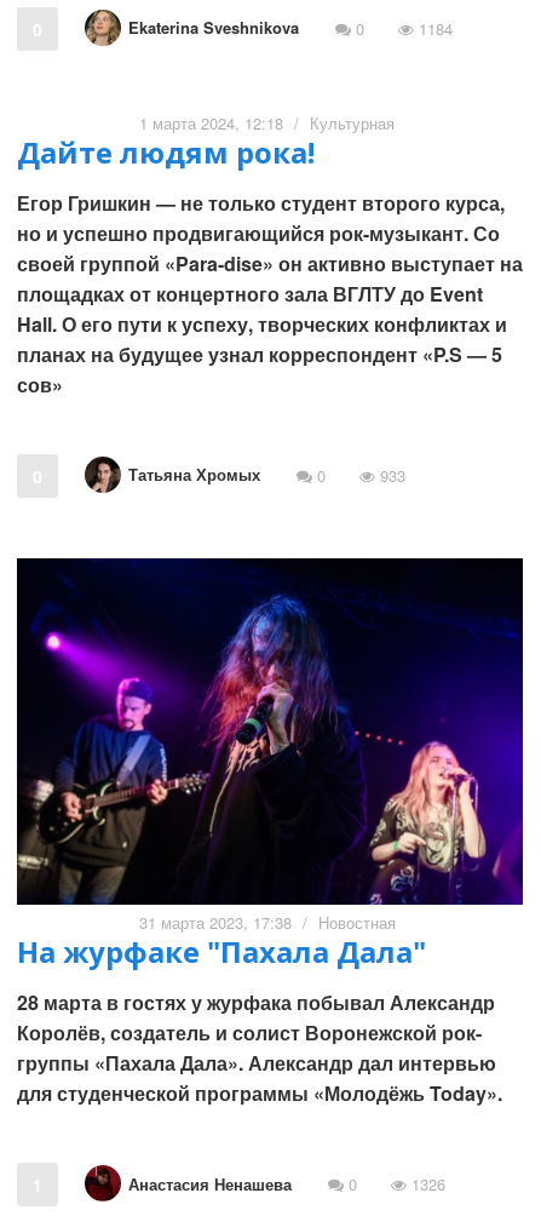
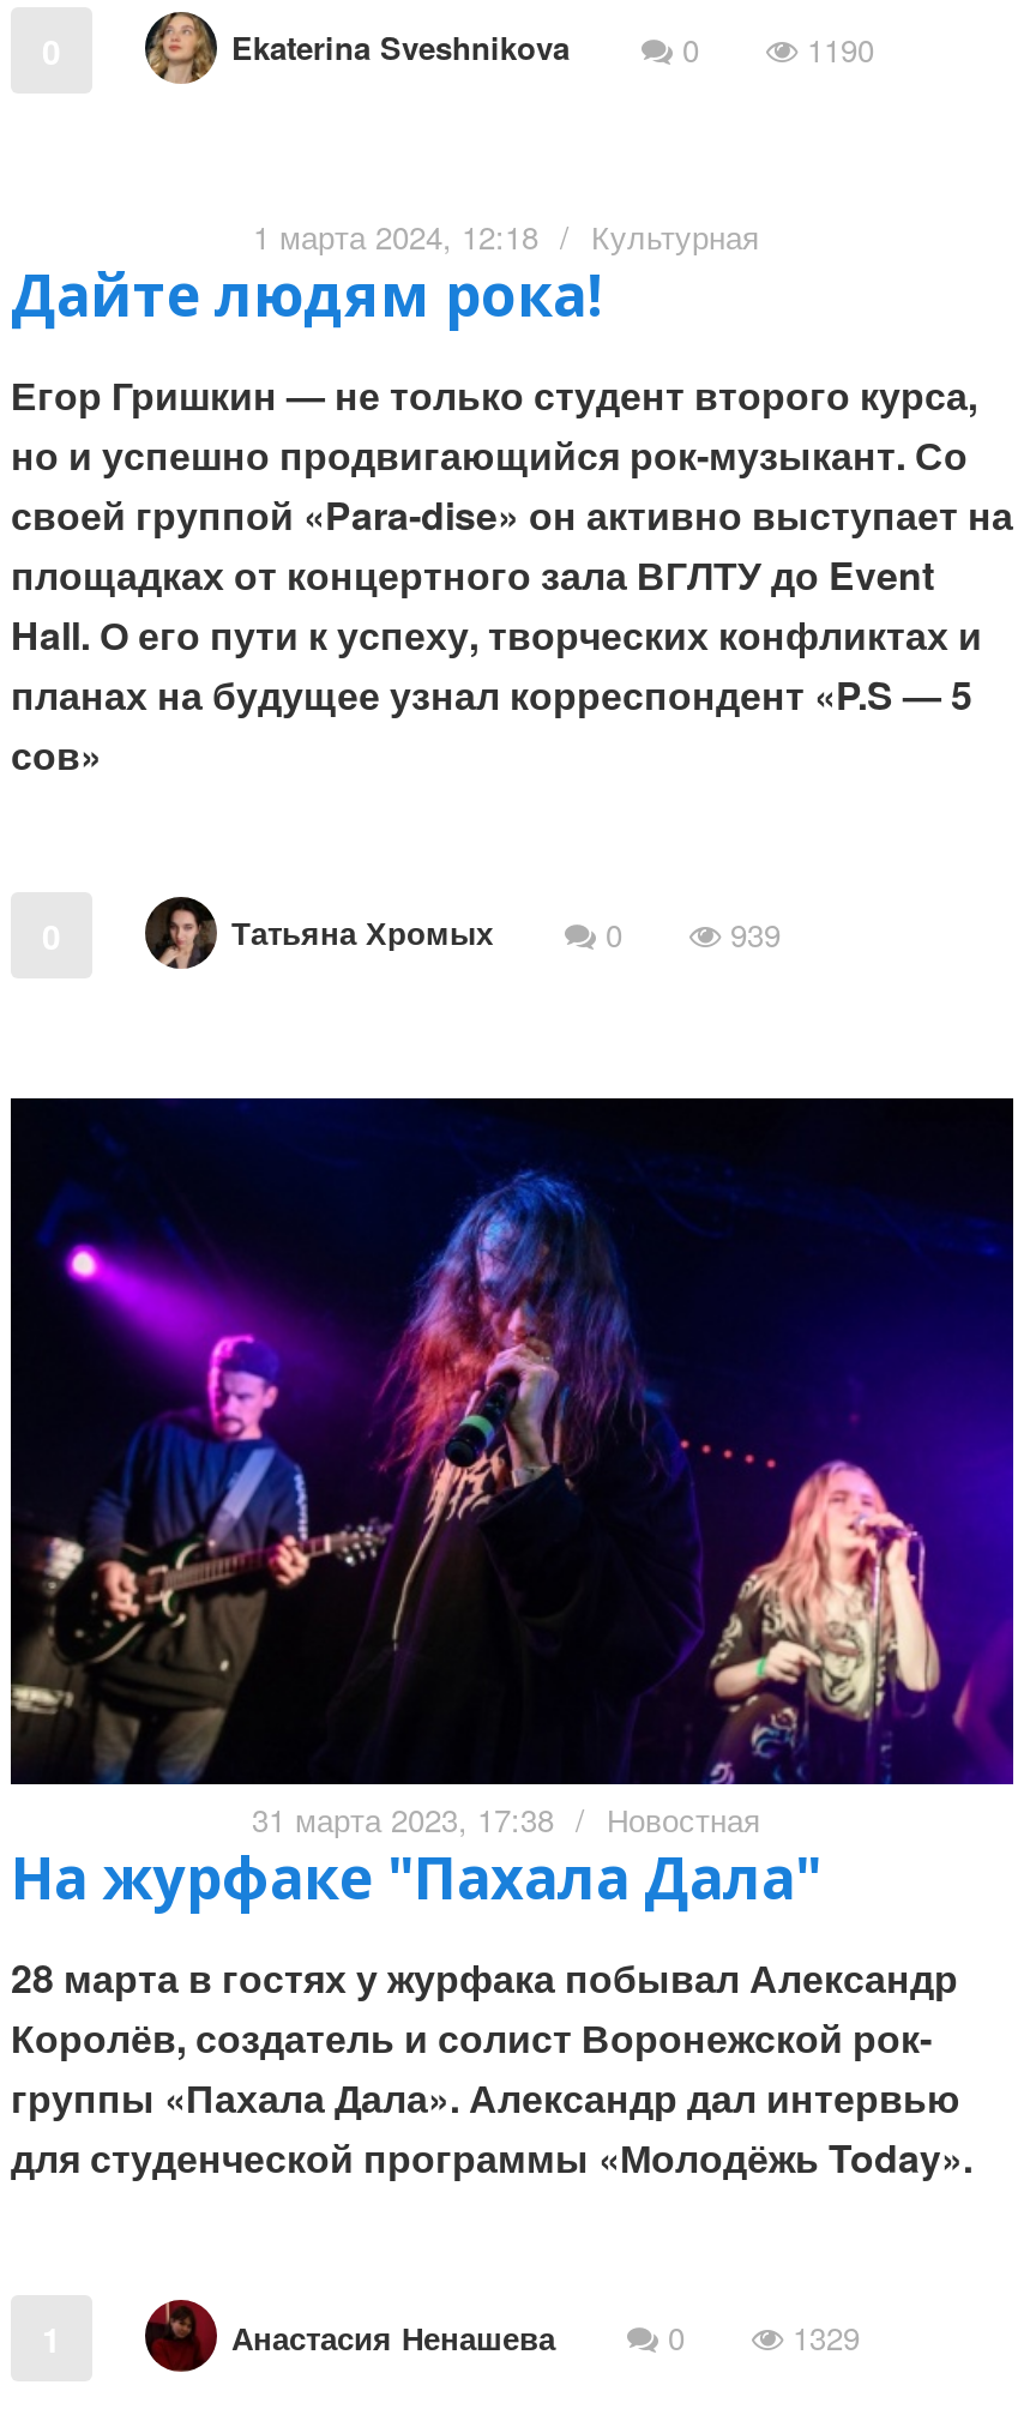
[414,16,453,39] 1184 -> [797,25,874,71] 1190
[375,463,405,486] 933 -> [721,910,781,956] 939
[407,1173,445,1196] 1326 -> [783,2315,860,2361] 1329

